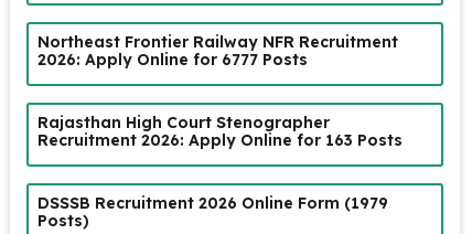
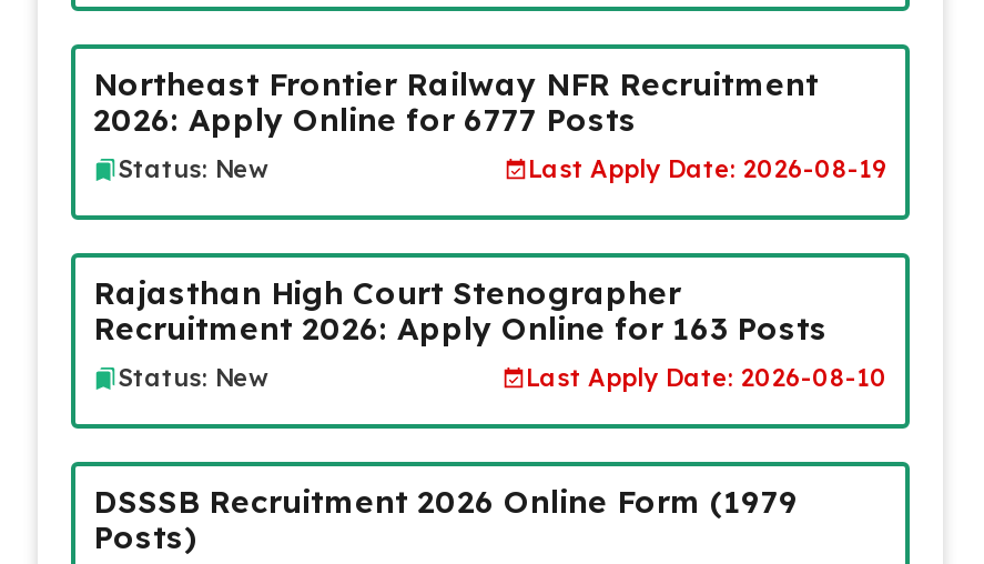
none -> [118,153,887,184] Status: New | Last Apply Date: 2026-08-19
none -> [118,362,887,393] Status: New | Last Apply Date: 2026-08-10

